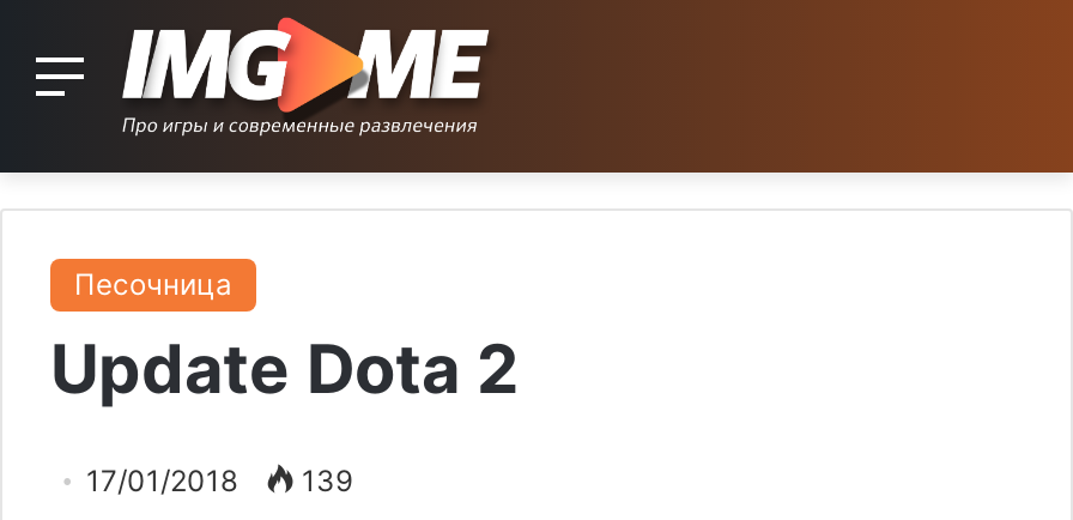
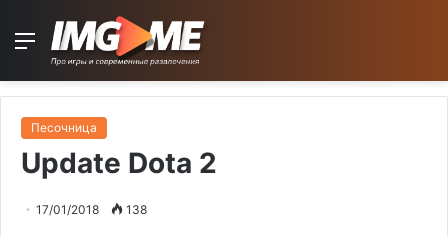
[86,463,352,499] 17/01/2018 139 -> [36,202,147,217] 17/01/2018 138

